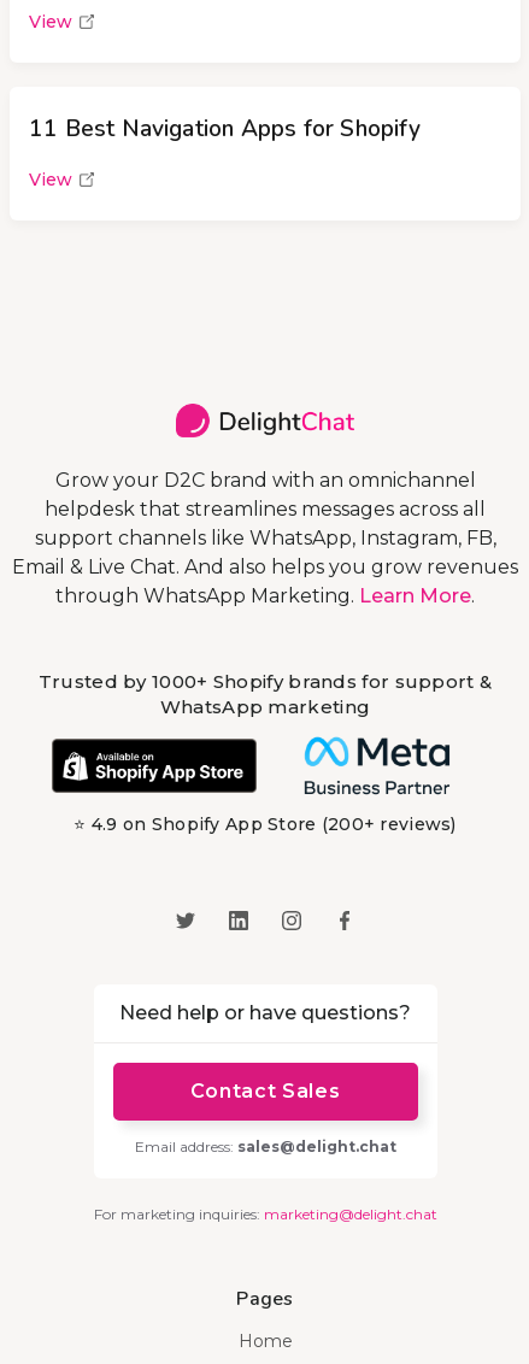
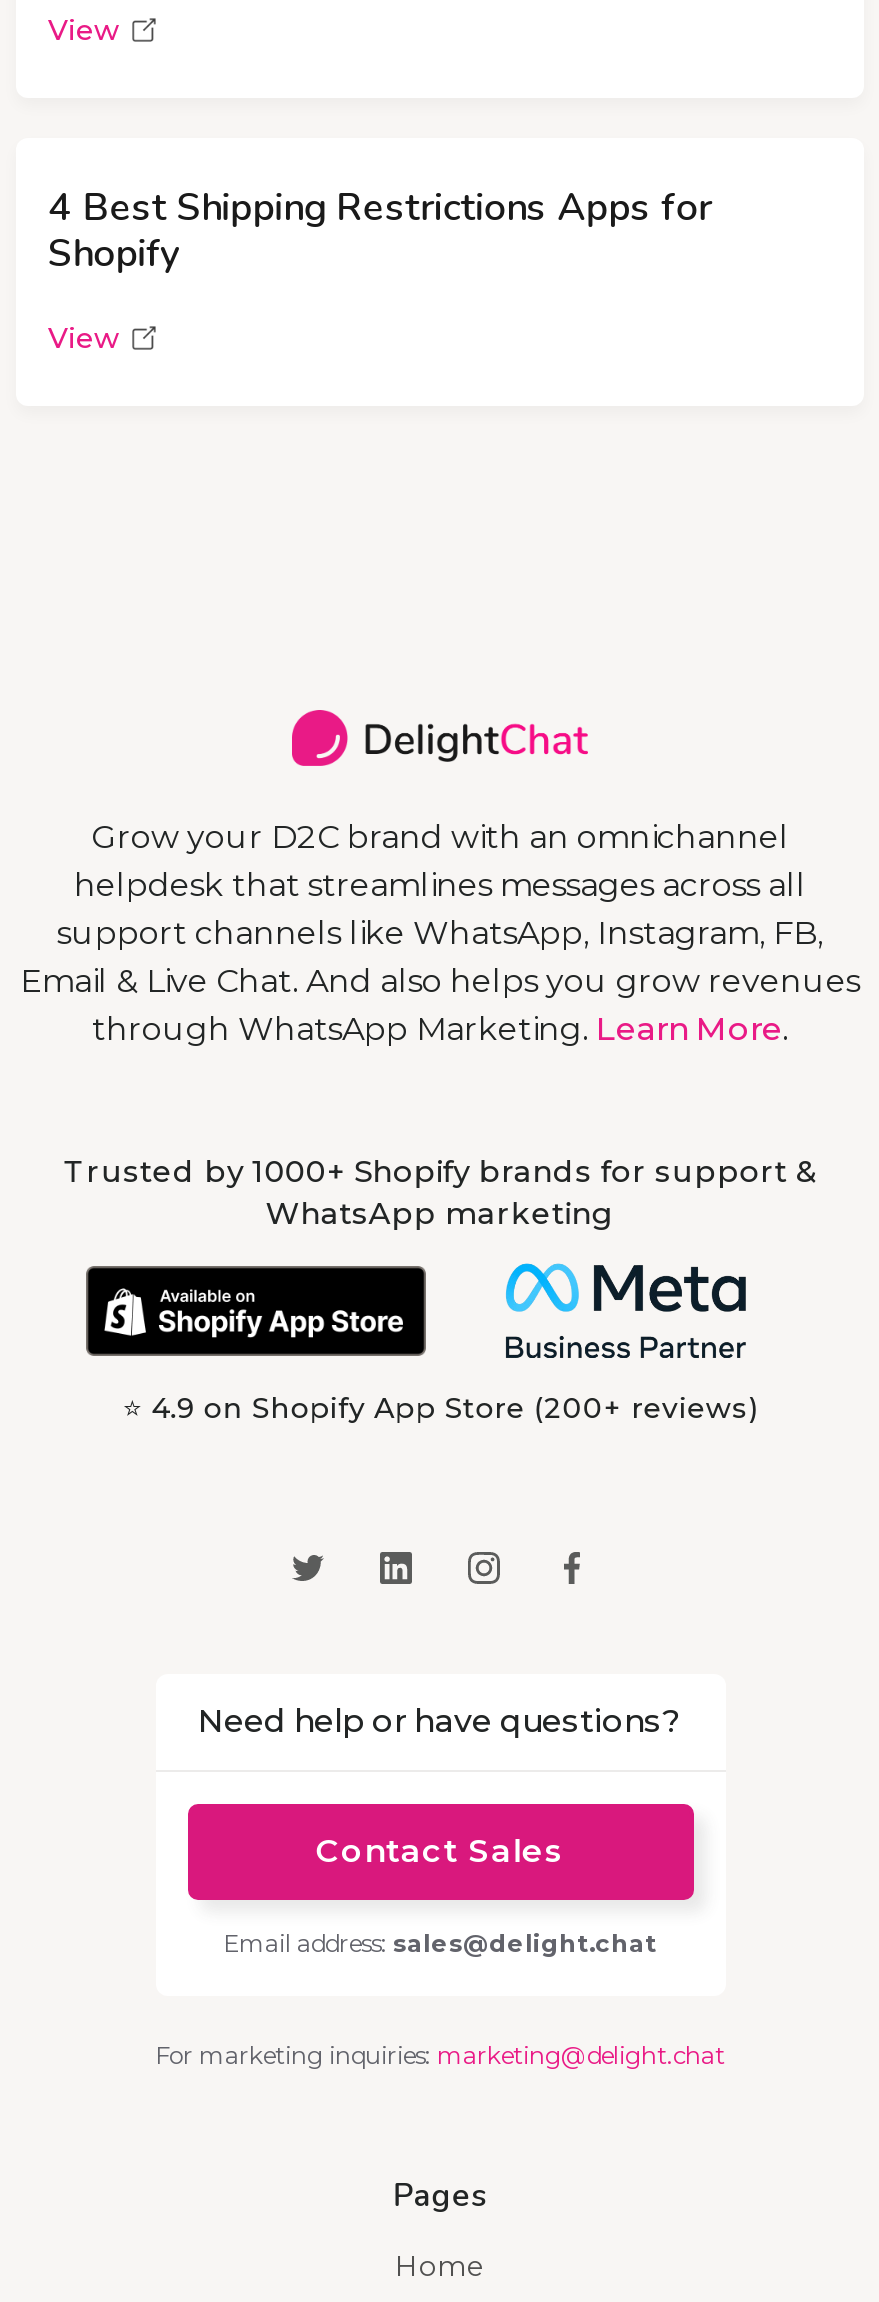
[29,114,420,145] 11 Best Navigation Apps for Shopify -> [48,183,712,281] 4 Best Shipping Restrictions Apps for | Shopify

